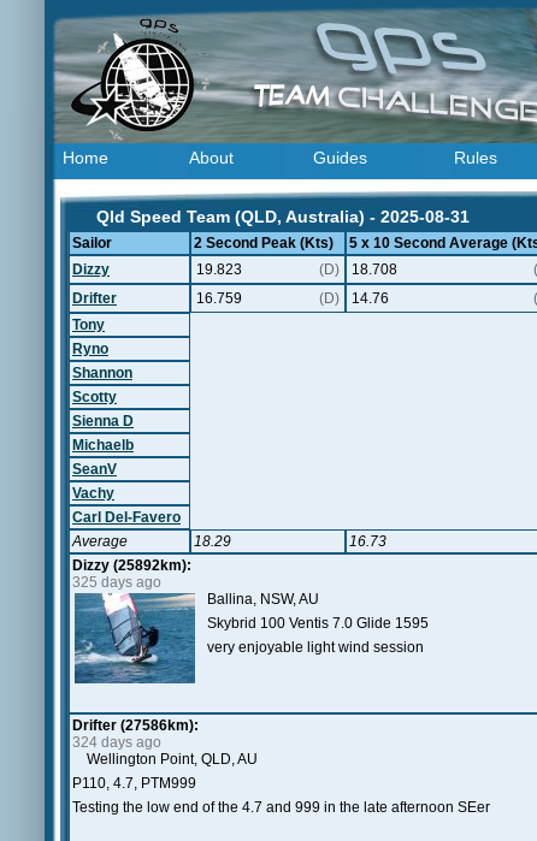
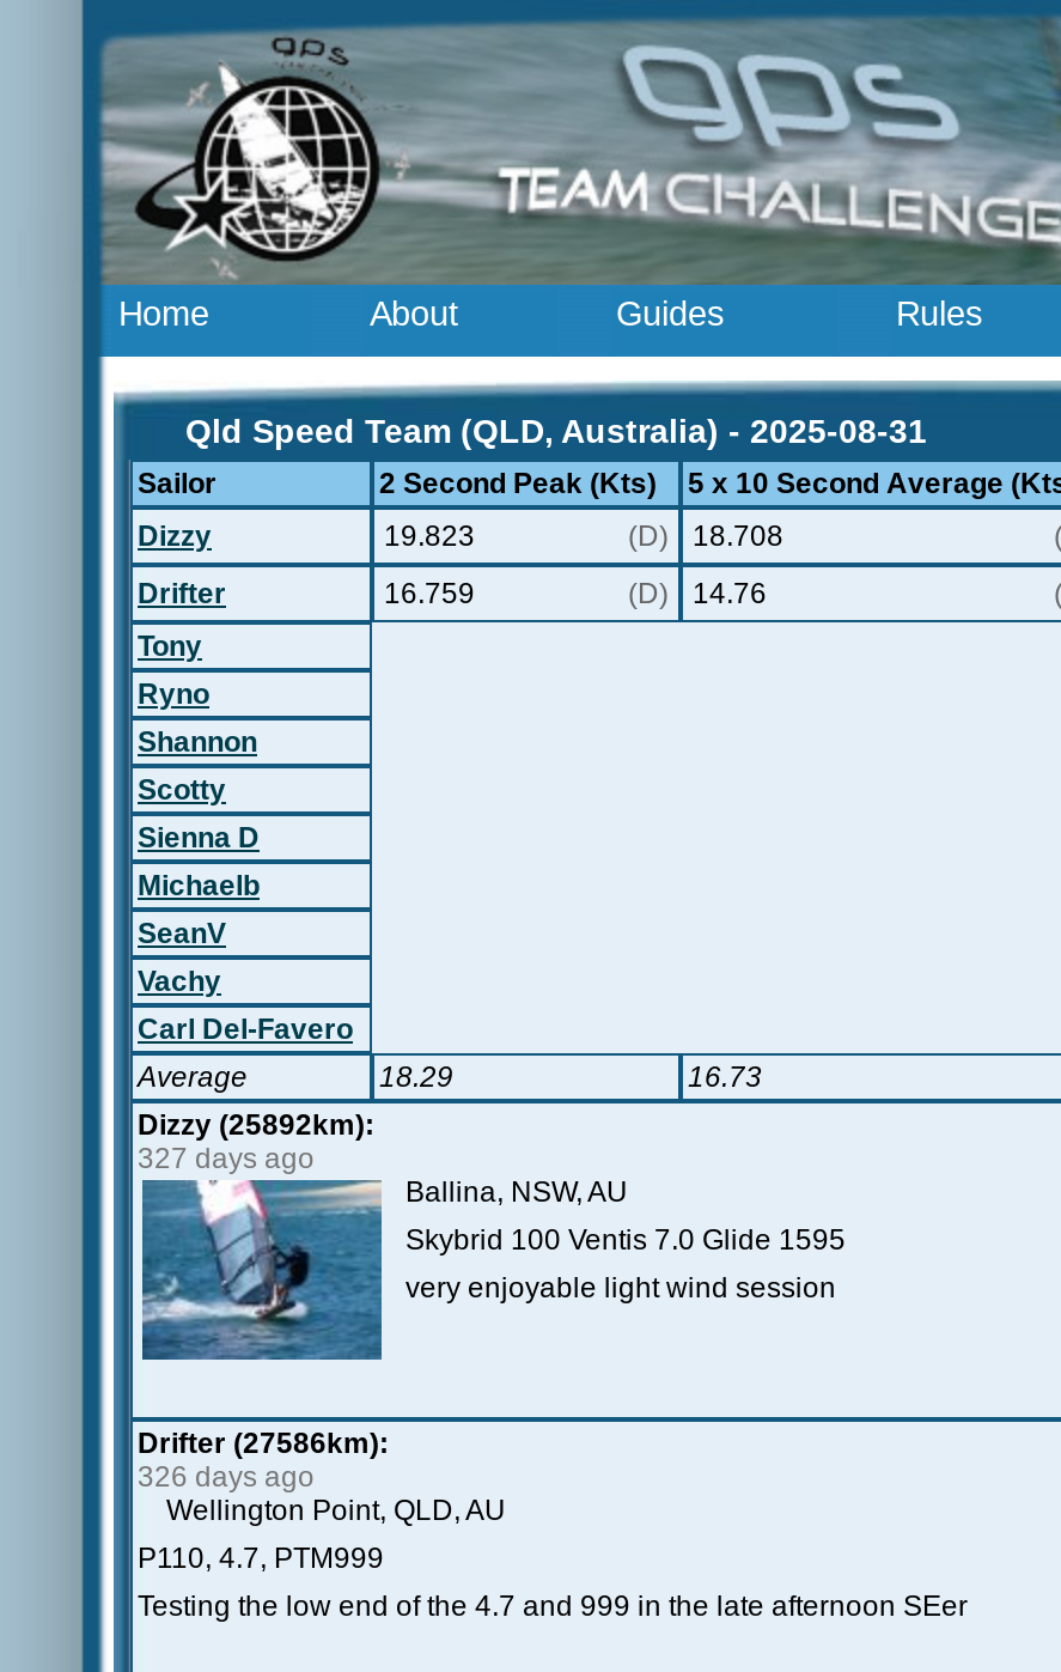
[72,574,161,591] 325 days ago -> [138,1142,315,1175] 327 days ago
[72,734,161,751] 324 days ago -> [138,1460,315,1494] 326 days ago

